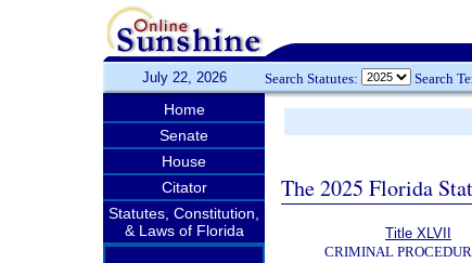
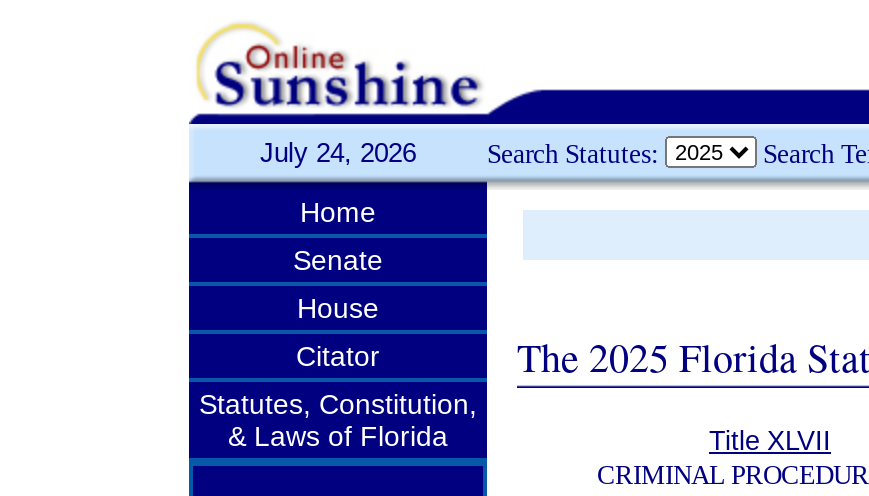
[142,69,226,86] July 22, 2026 -> [260,138,416,168] July 24, 2026

